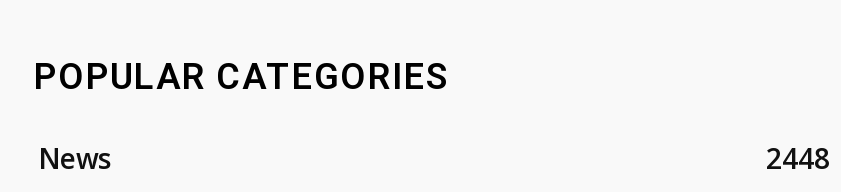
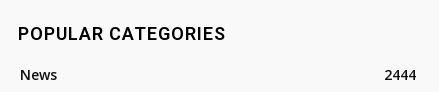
[766,139,830,177] 2448 -> [384,65,416,84] 2444

